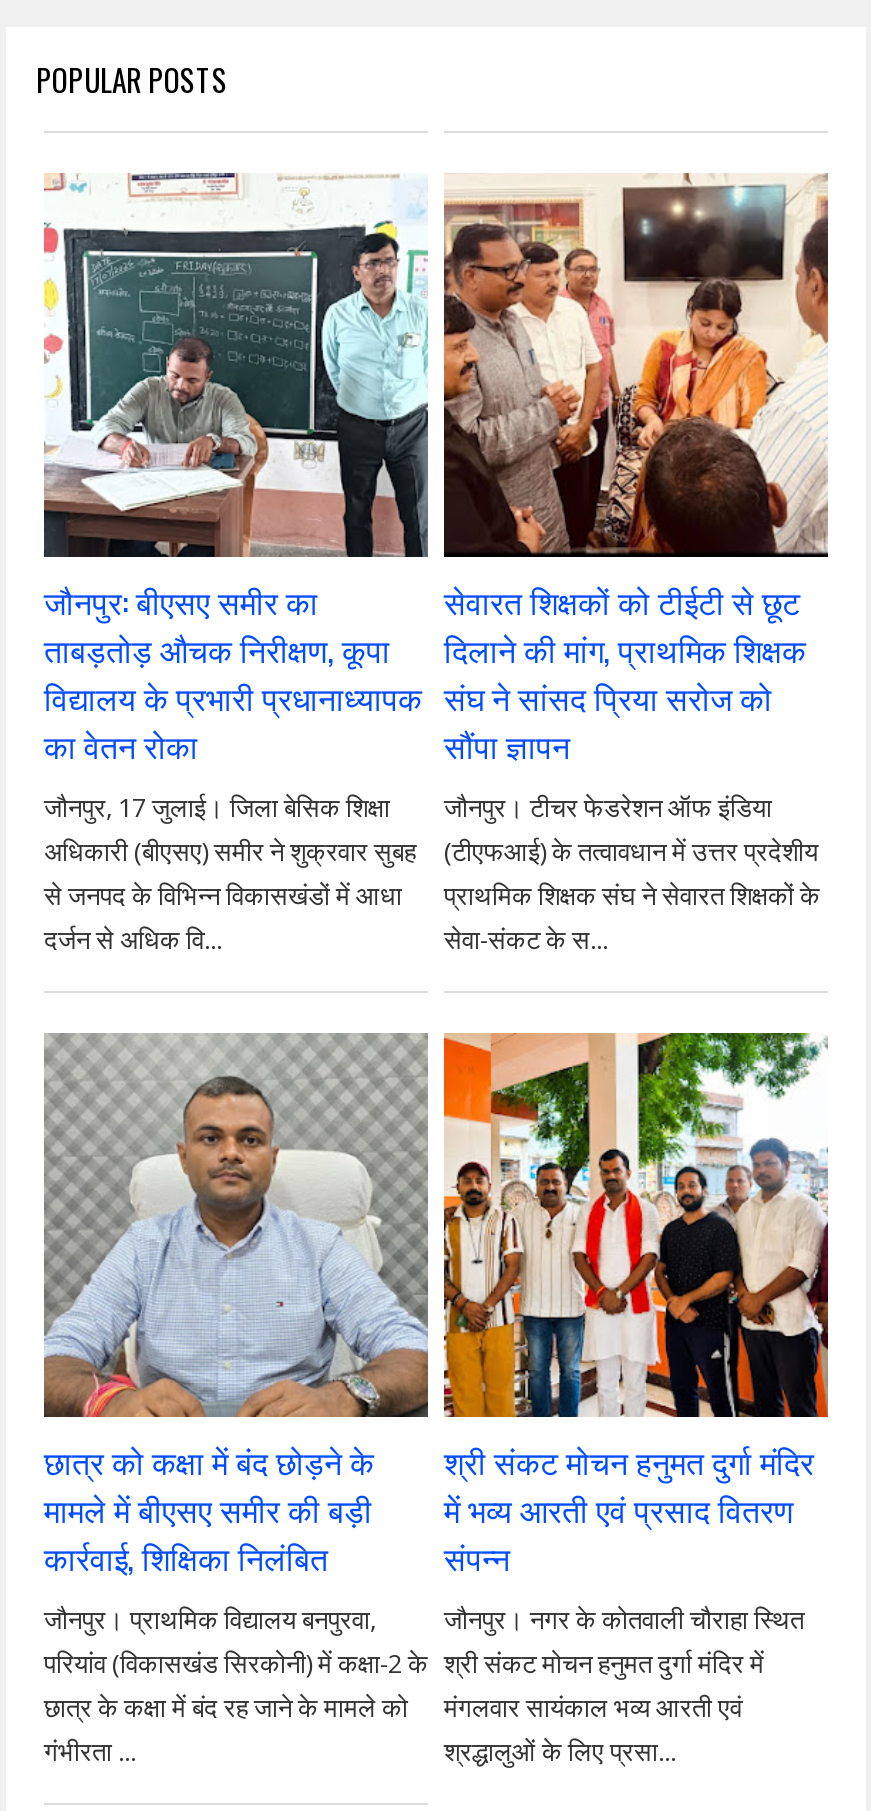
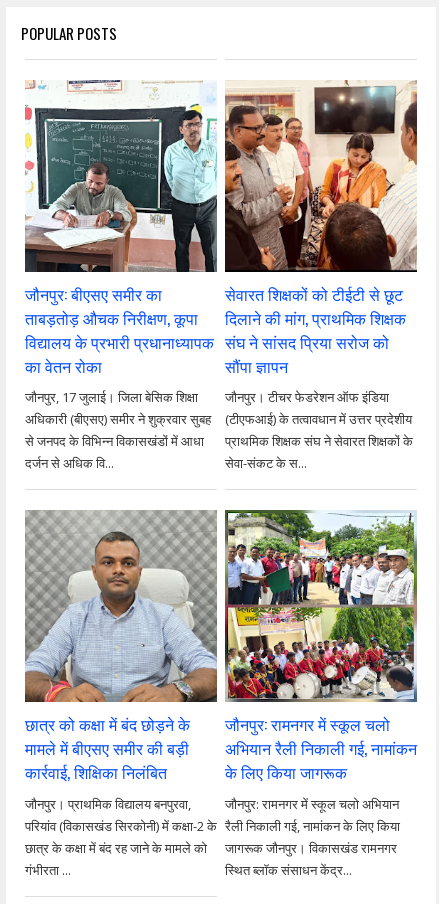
[442,1030,830,1769] [image] | श्री संकट मोचन हनुमत दुर्गा मंदिर | में भव्य आरती एवं प्रसाद वितरण | संपन्न | जौनपुर। नगर के कोतवाली चौराहा स्थित | श्री संकट मोचन हनुमत दुर्गा मंदिर में | मंगलवार सायंकाल भव्य आरती एवं | श्रद्धालुओं के लिए प्रसा... -> [224,509,418,878] [image] | जौनपुर: रामनगर में स्कूल चलो | अभियान रैली निकाली गई, नामांकन | के लिए किया जागरूक | जौनपुर: रामनगर में स्कूल चलो अभियान | रैली निकाली गई, नामांकन के लिए किया | जागरूक जौनपुर। विकासखंड रामनगर | स्थित ब्लॉक संसाधन केंद्र...

